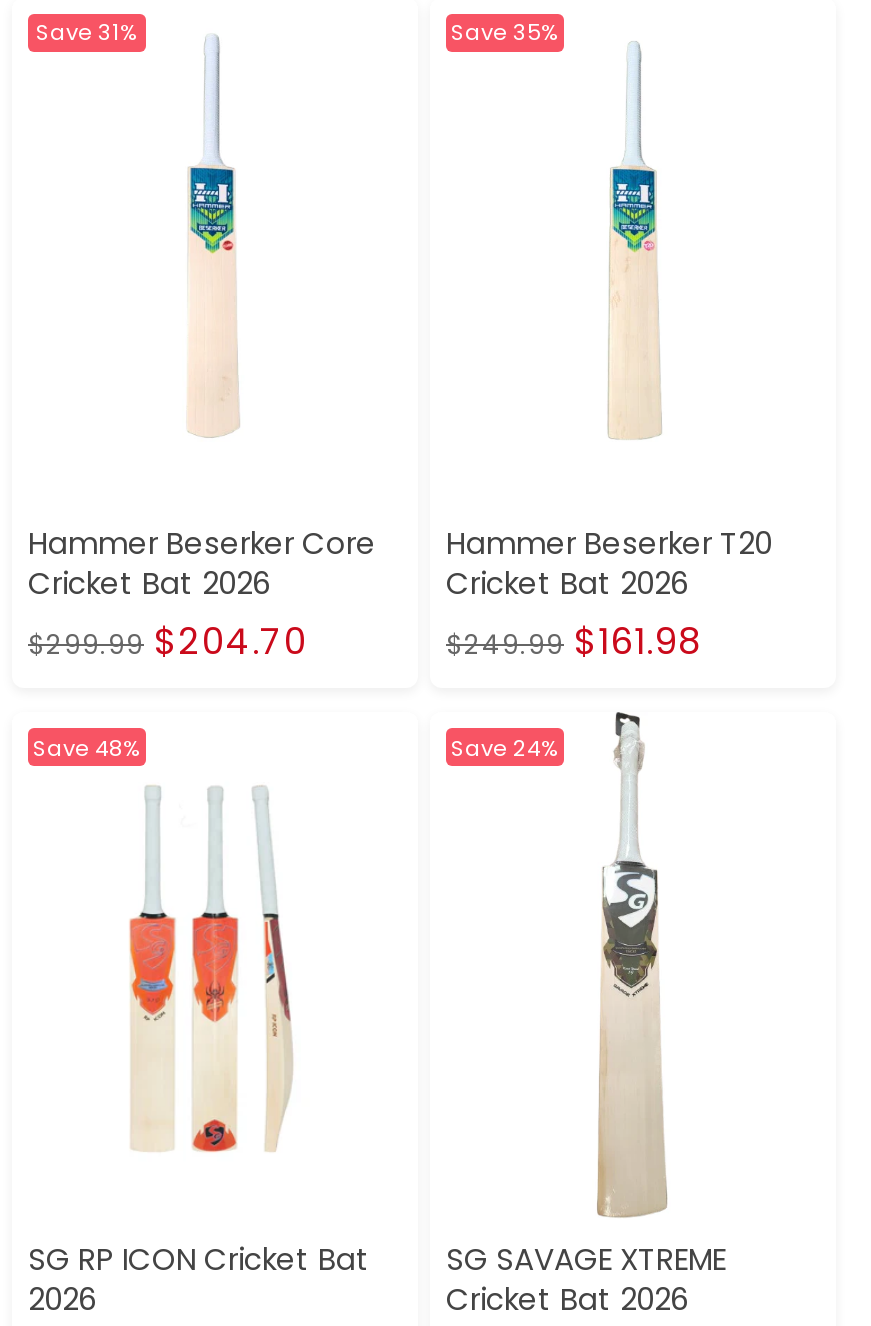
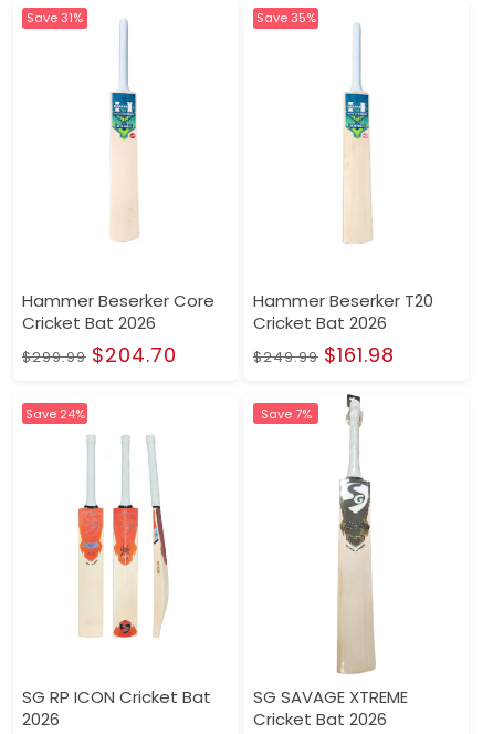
[33,732,141,764] Save 48% -> [25,405,85,423] Save 24%
[451,732,559,764] Save 24% -> [260,405,311,423] Save 7%

